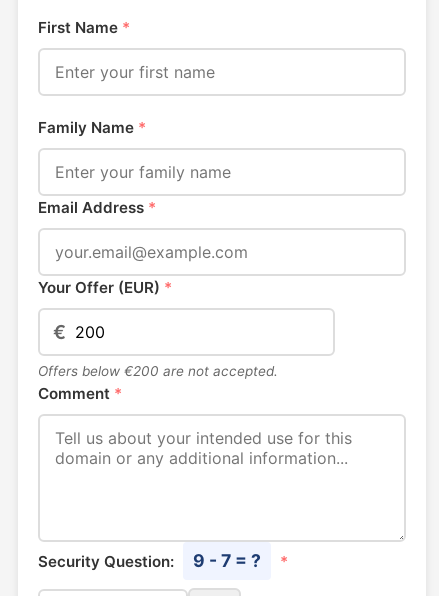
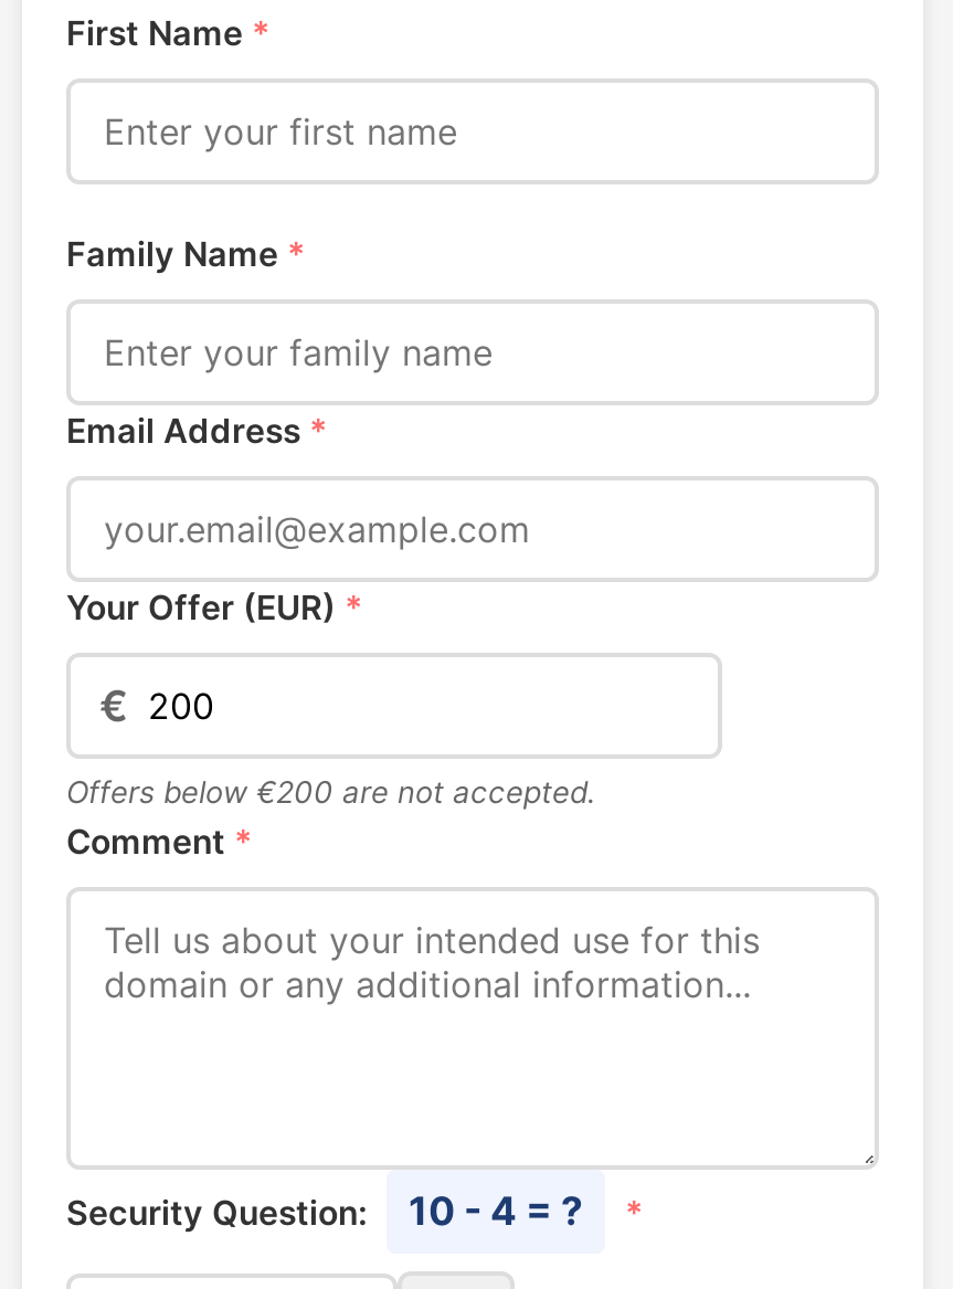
[193,550,261,571] 9 - 7 = ? -> [409,1187,583,1234] 10 - 4 = ?

